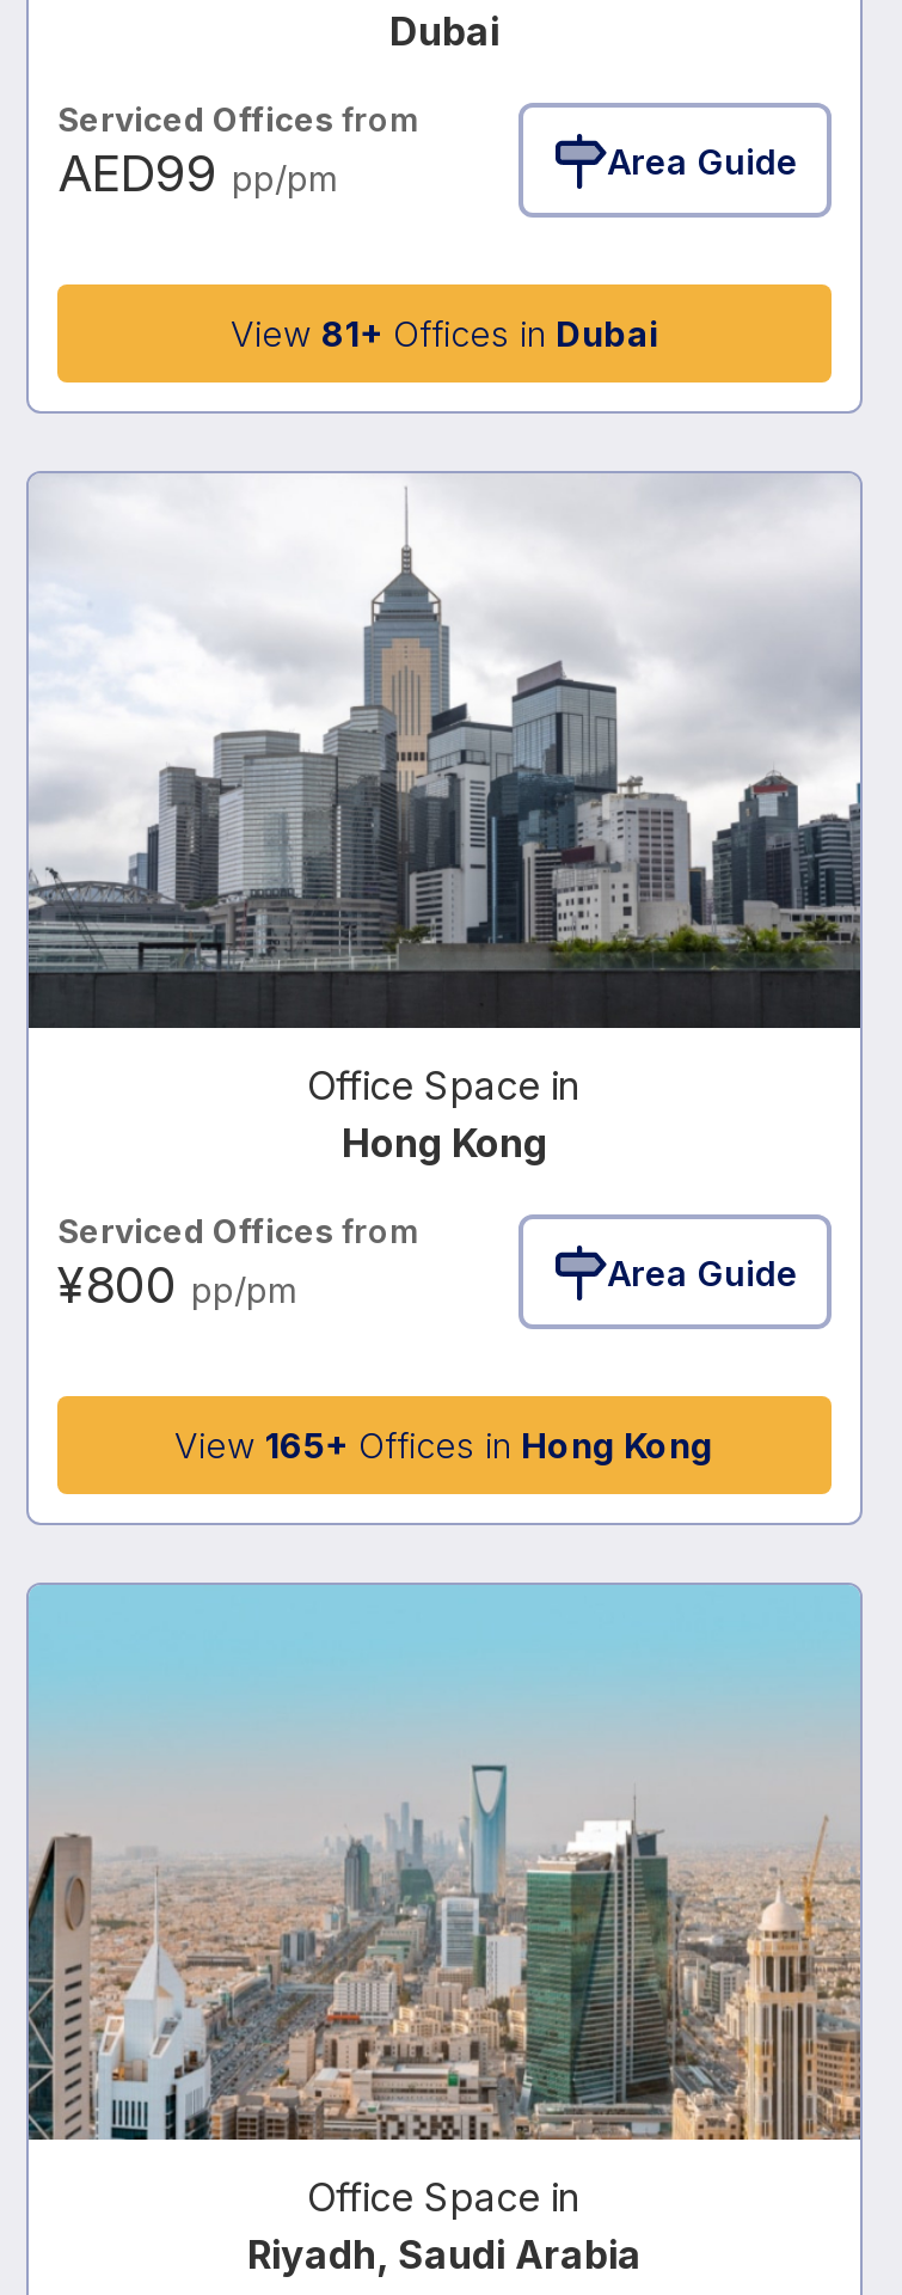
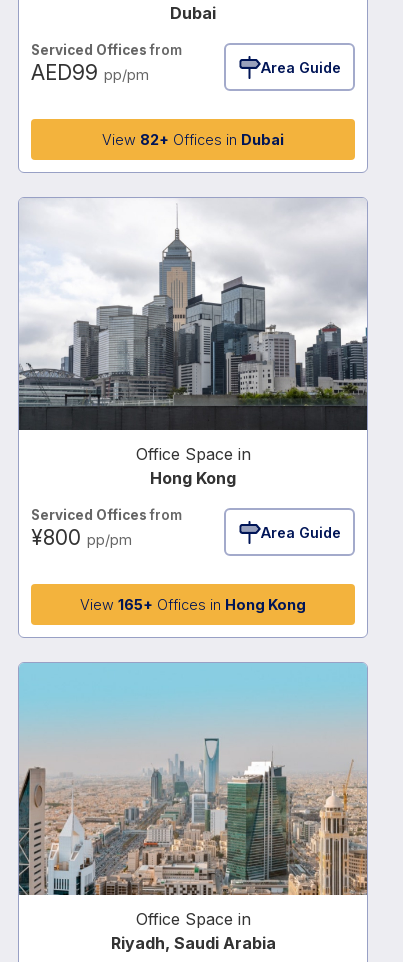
[231,313,658,354] View 81+ Offices in Dubai -> [102,131,284,148] View 82+ Offices in Dubai

